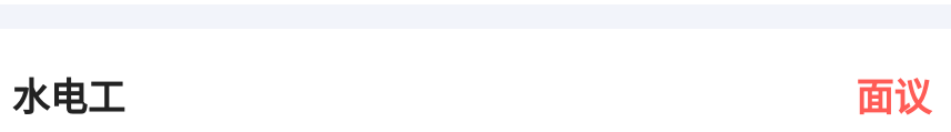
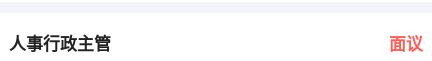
[12,77,125,120] 水电工 -> [9,35,111,54] 人事行政主管

